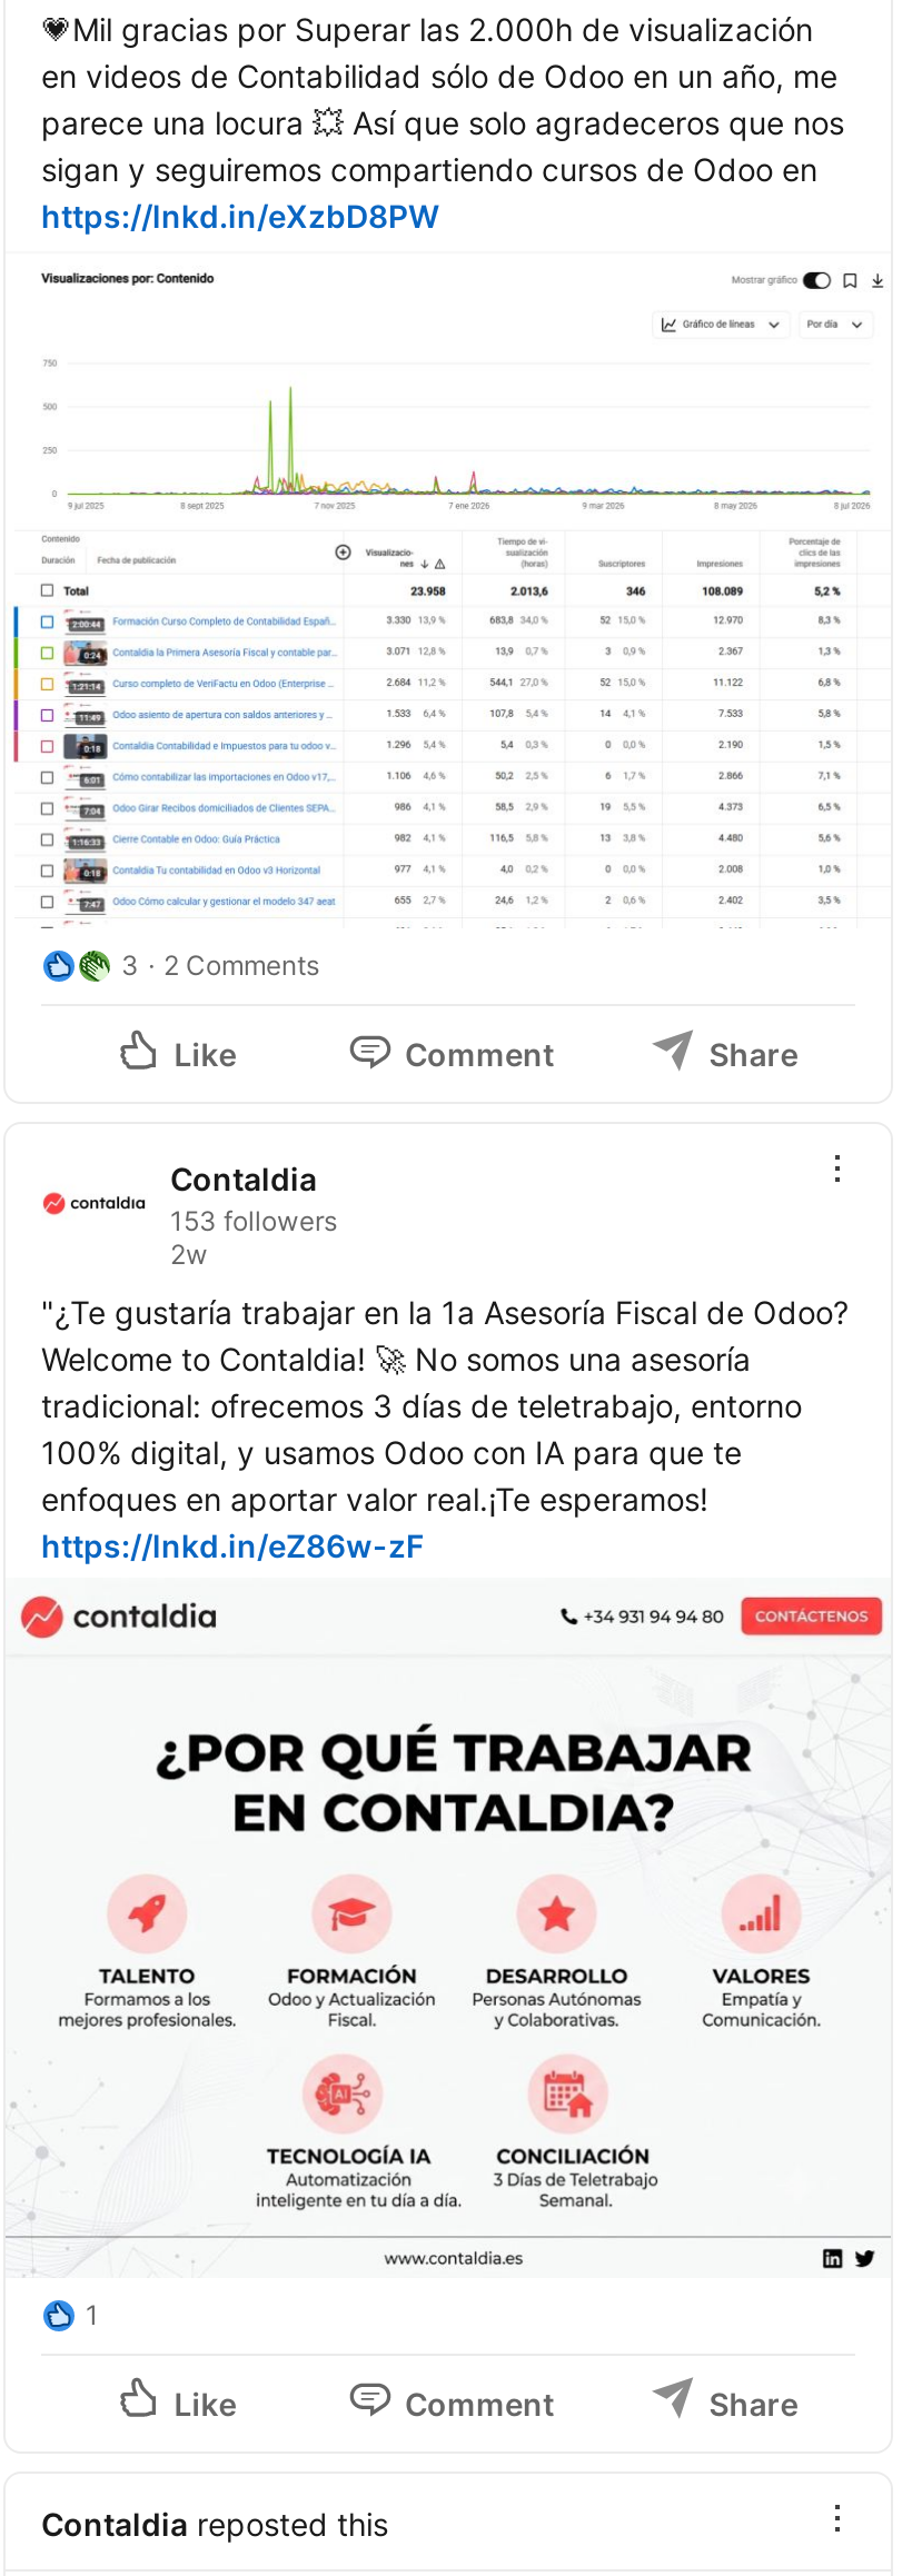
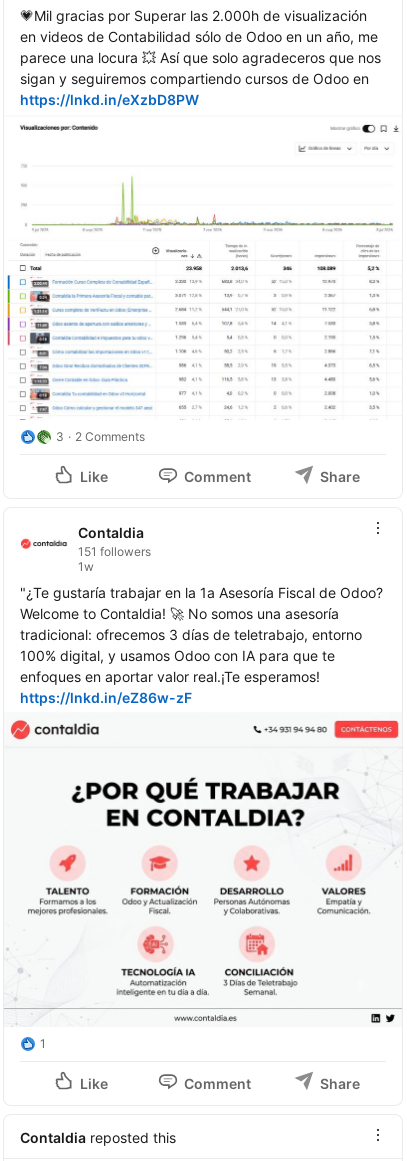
[170,1205,337,1271] 153 followers | 2w -> [78,544,151,574] 151 followers | 1w

